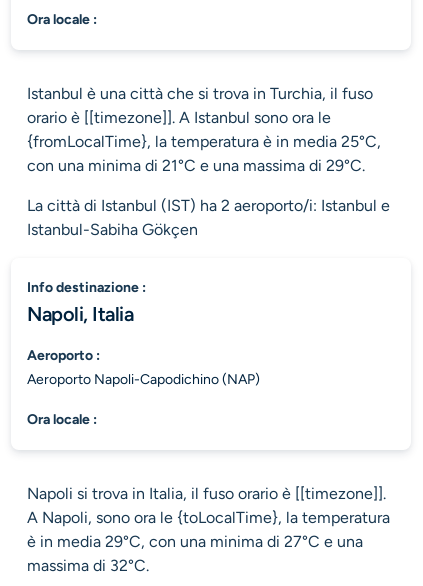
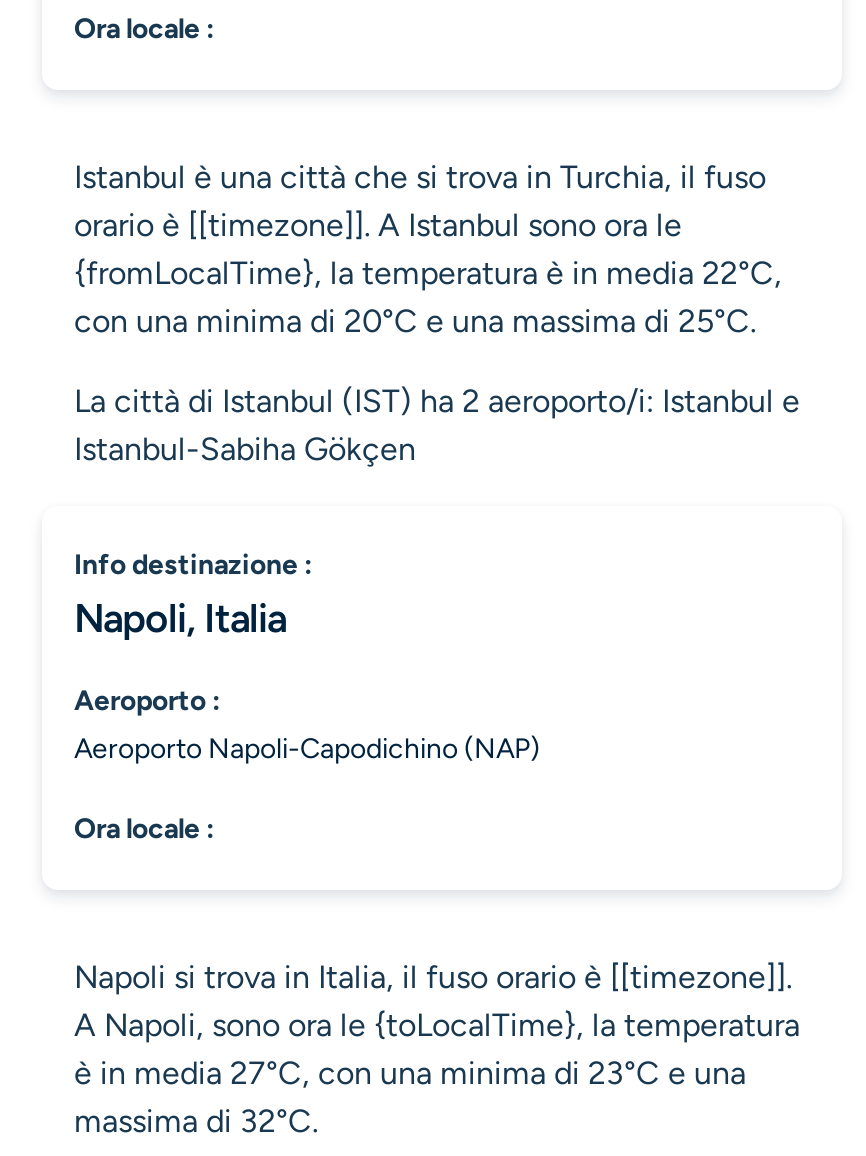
[27,132,381,151] {fromLocalTime}, la temperatura è in media 25°C, -> [74,254,782,292] {fromLocalTime}, la temperatura è in media 22°C,
[27,156,365,175] con una minima di 21°C e una massima di 29°C. -> [74,302,756,340] con una minima di 20°C e una massima di 25°C.
[27,532,363,551] è in media 29°C, con una minima di 27°C e una -> [74,1054,746,1092] è in media 27°C, con una minima di 23°C e una

